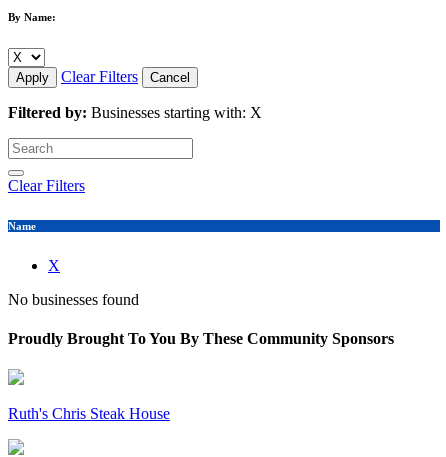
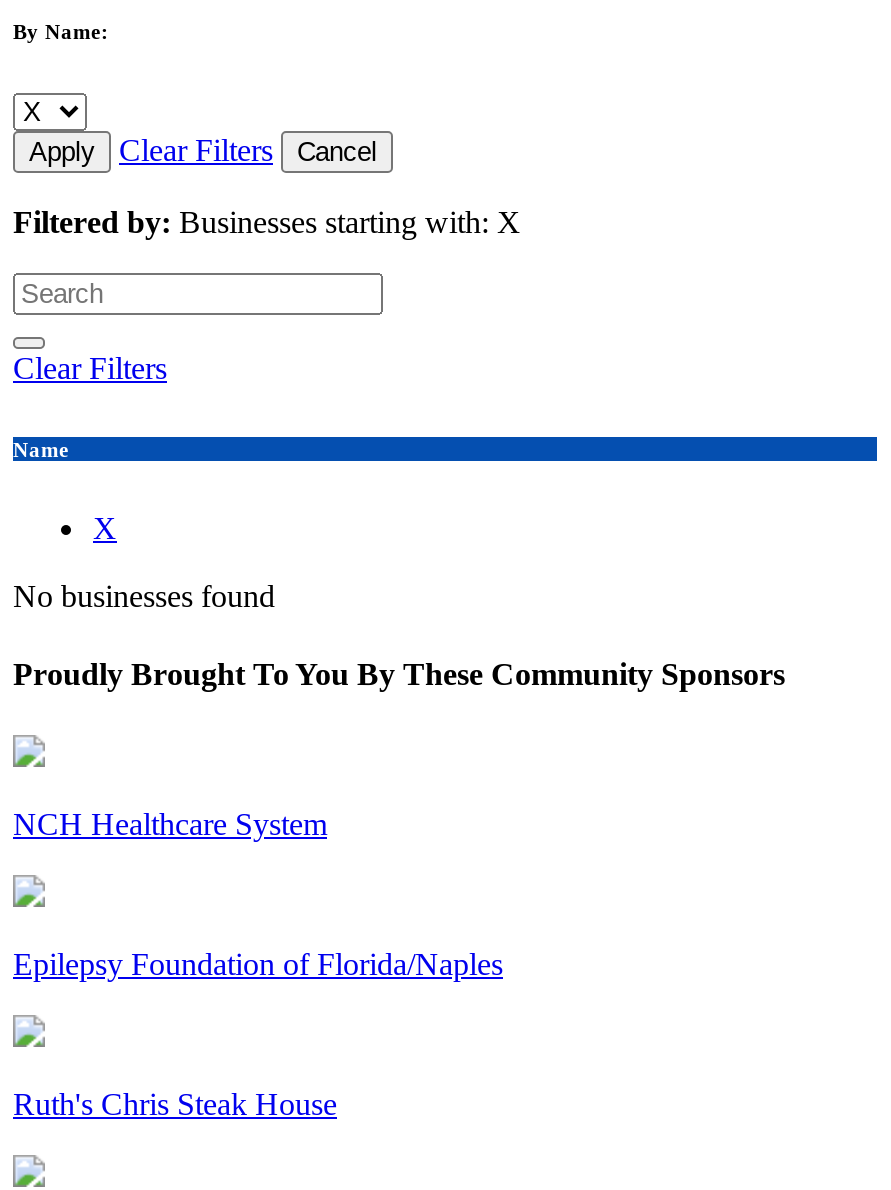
none -> [13,807,327,841] NCH Healthcare System
none -> [13,947,503,981] Epilepsy Foundation of Florida/Naples

